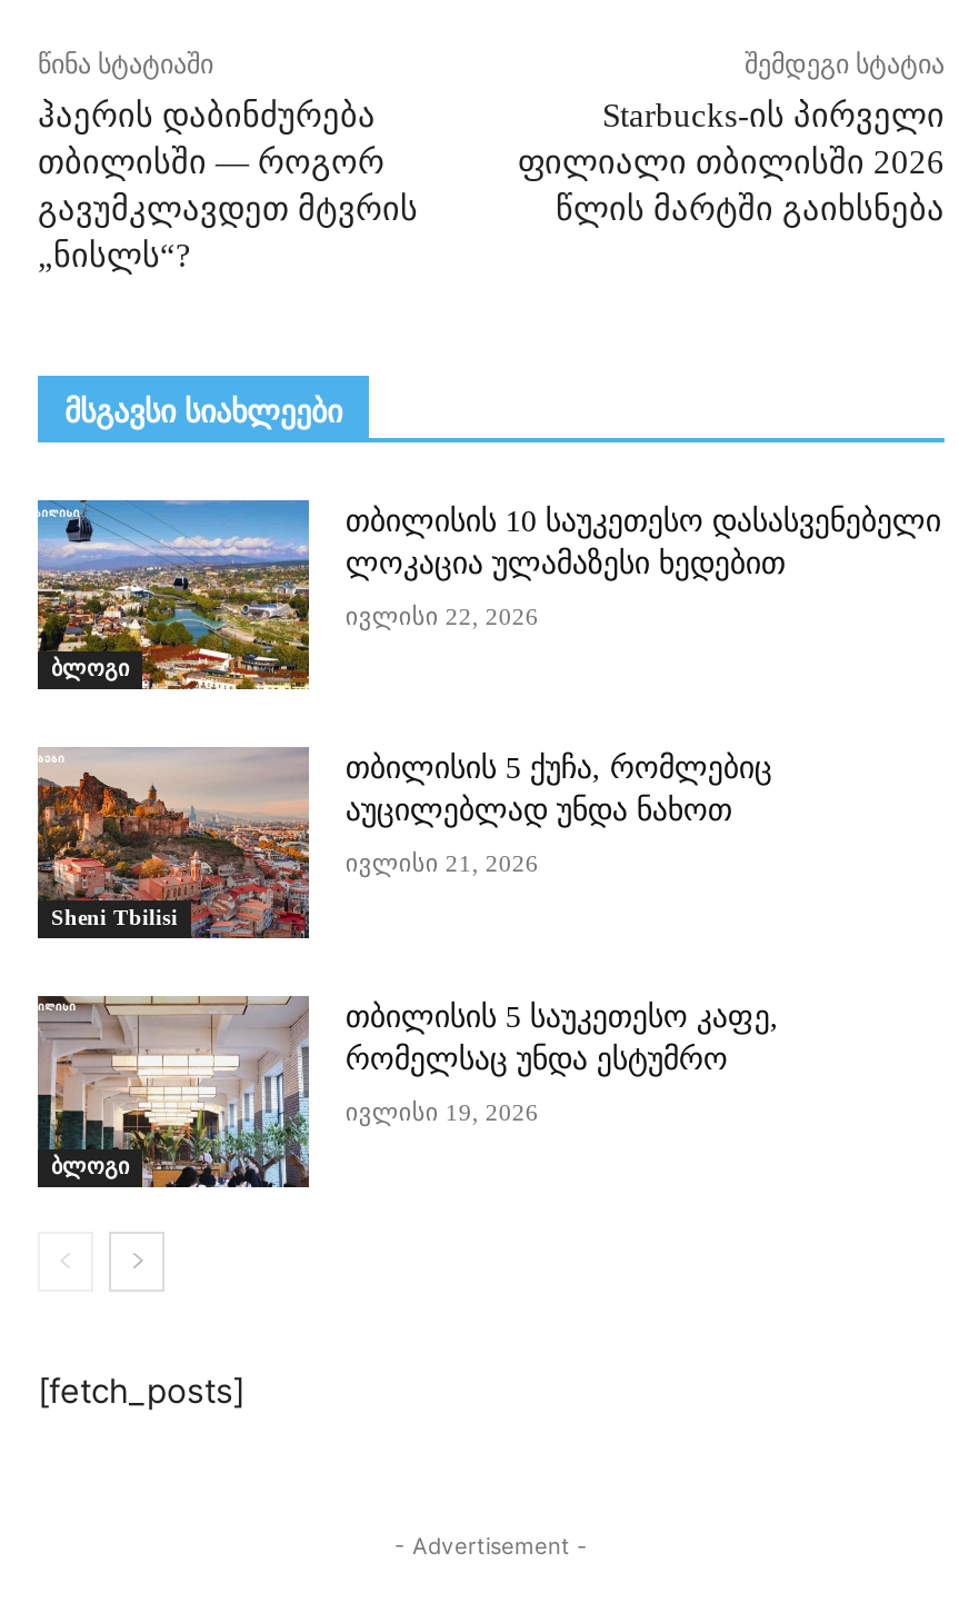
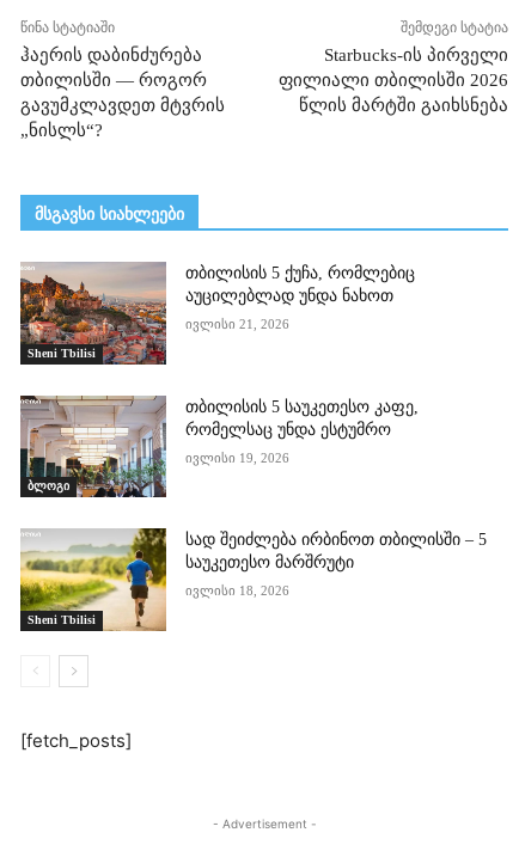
[36,499,311,693] [image] | ბლოგი -> none
[345,503,941,628] თბილისის 10 საუკეთესო დასასვენებელი | ლოკაცია ულამაზესი ხედებით | ივლისი 22, 2026 -> none
moved [33,748,779,1177] -> [18,262,419,493]: [image] | Sheni Tbilisi | თბილისის 5 ქუჩა, რომლებიც | ... | რომელსაც უნდა ესტუმრო | ივლისი 19, 2026
none -> [19,527,167,632] [image] | Sheni Tbilisi
none -> [186,531,487,598] სად შეიძლება ირბინოთ თბილისში – 5 | საუკეთესო მარშრუტი | ივლისი 18, 2026

